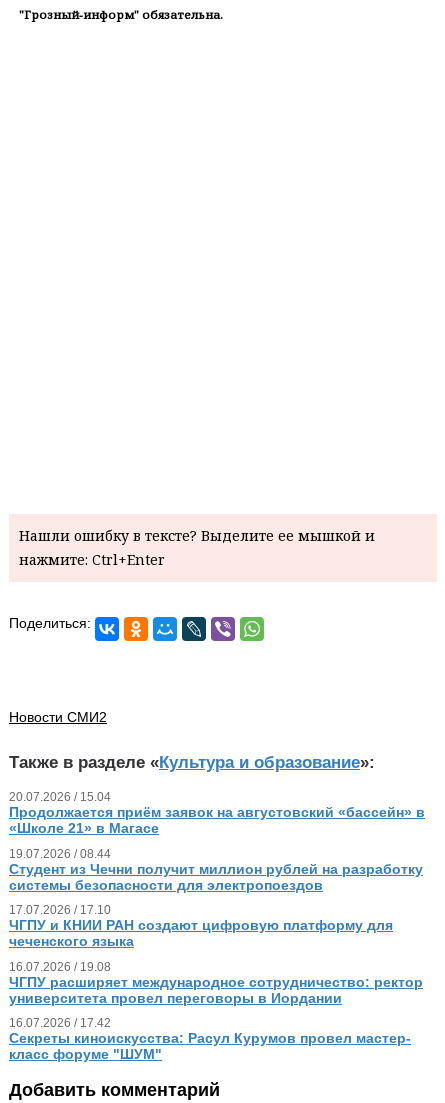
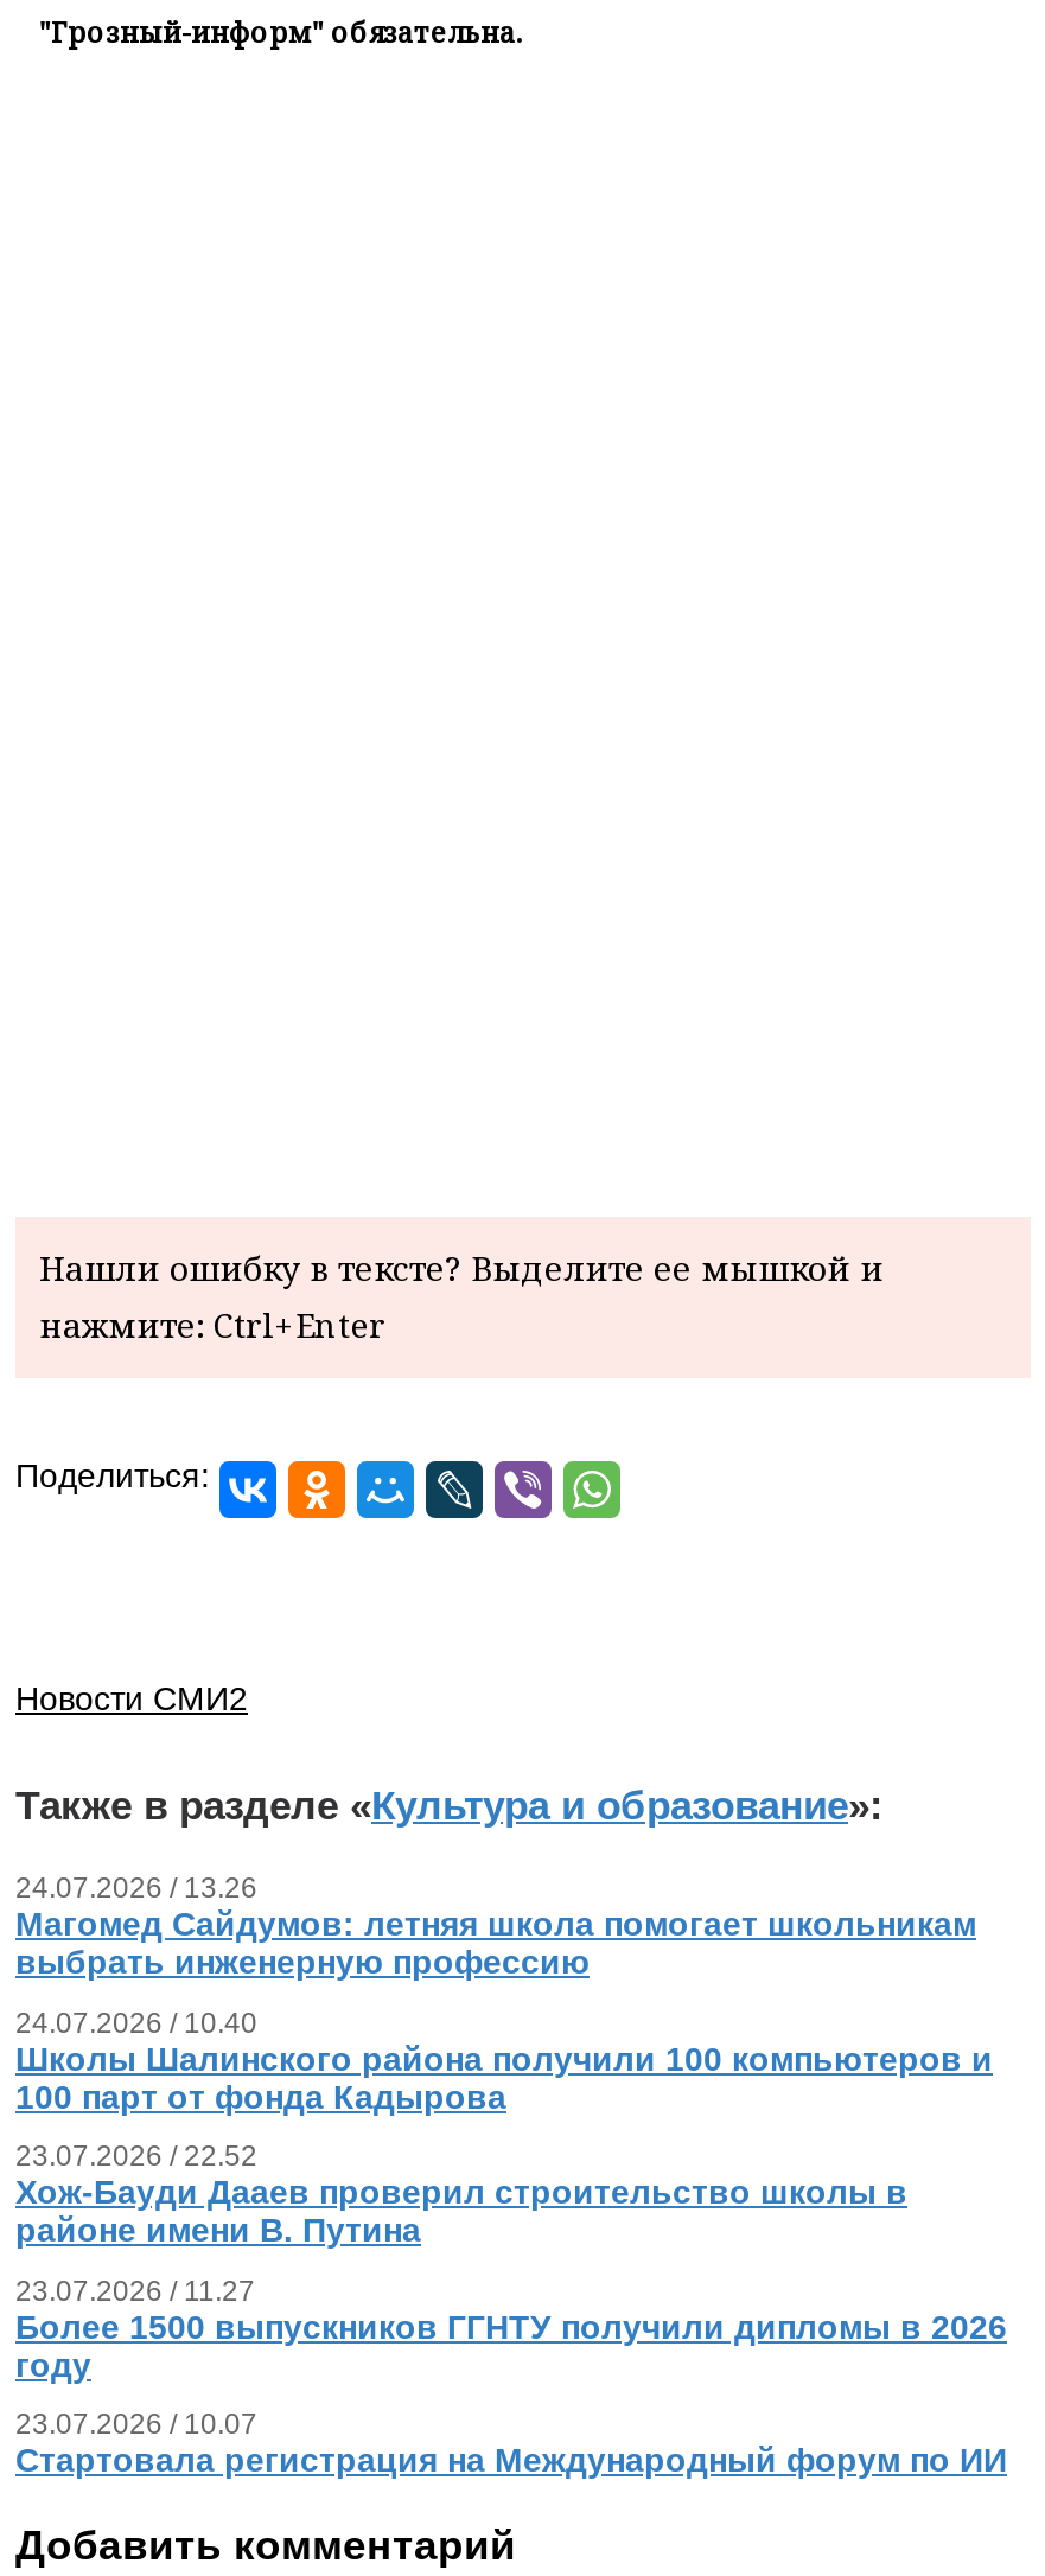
[9,790,425,836] 20.07.2026 / 15.04 | Продолжается приём заявок на августовский «бассейн» в | «Школе 21» в Магасе -> [15,1872,976,1982] 24.07.2026 / 13.26 | Магомед Сайдумов: летняя школа помогает школьникам | выбрать инженерную профессию
[9,847,423,893] 19.07.2026 / 08.44 | Студент из Чечни получит миллион рублей на разработку | системы безопасности для электропоездов -> [15,2006,993,2116] 24.07.2026 / 10.40 | Школы Шалинского района получили 100 компьютеров и | 100 парт от фонда Кадырова
[9,903,393,949] 17.07.2026 / 17.10 | ЧГПУ и КНИИ РАН создают цифровую платформу для | чеченского языка -> [15,2140,907,2250] 23.07.2026 / 22.52 | Хож-Бауди Дааев проверил строительство школы в | районе имени В. Путина
[9,960,423,1006] 16.07.2026 / 19.08 | ЧГПУ расширяет международное сотрудничество: ректор | университета провел переговоры в Иордании -> [15,2275,1007,2384] 23.07.2026 / 11.27 | Более 1500 выпускников ГГНТУ получили дипломы в 2026 | году
[9,1016,411,1062] 16.07.2026 / 17.42 | Секреты киноискусства: Расул Курумов провел мастер- | класс форуме "ШУМ" -> [15,2409,1007,2480] 23.07.2026 / 10.07 | Стартовала регистрация на Международный форум по ИИ

